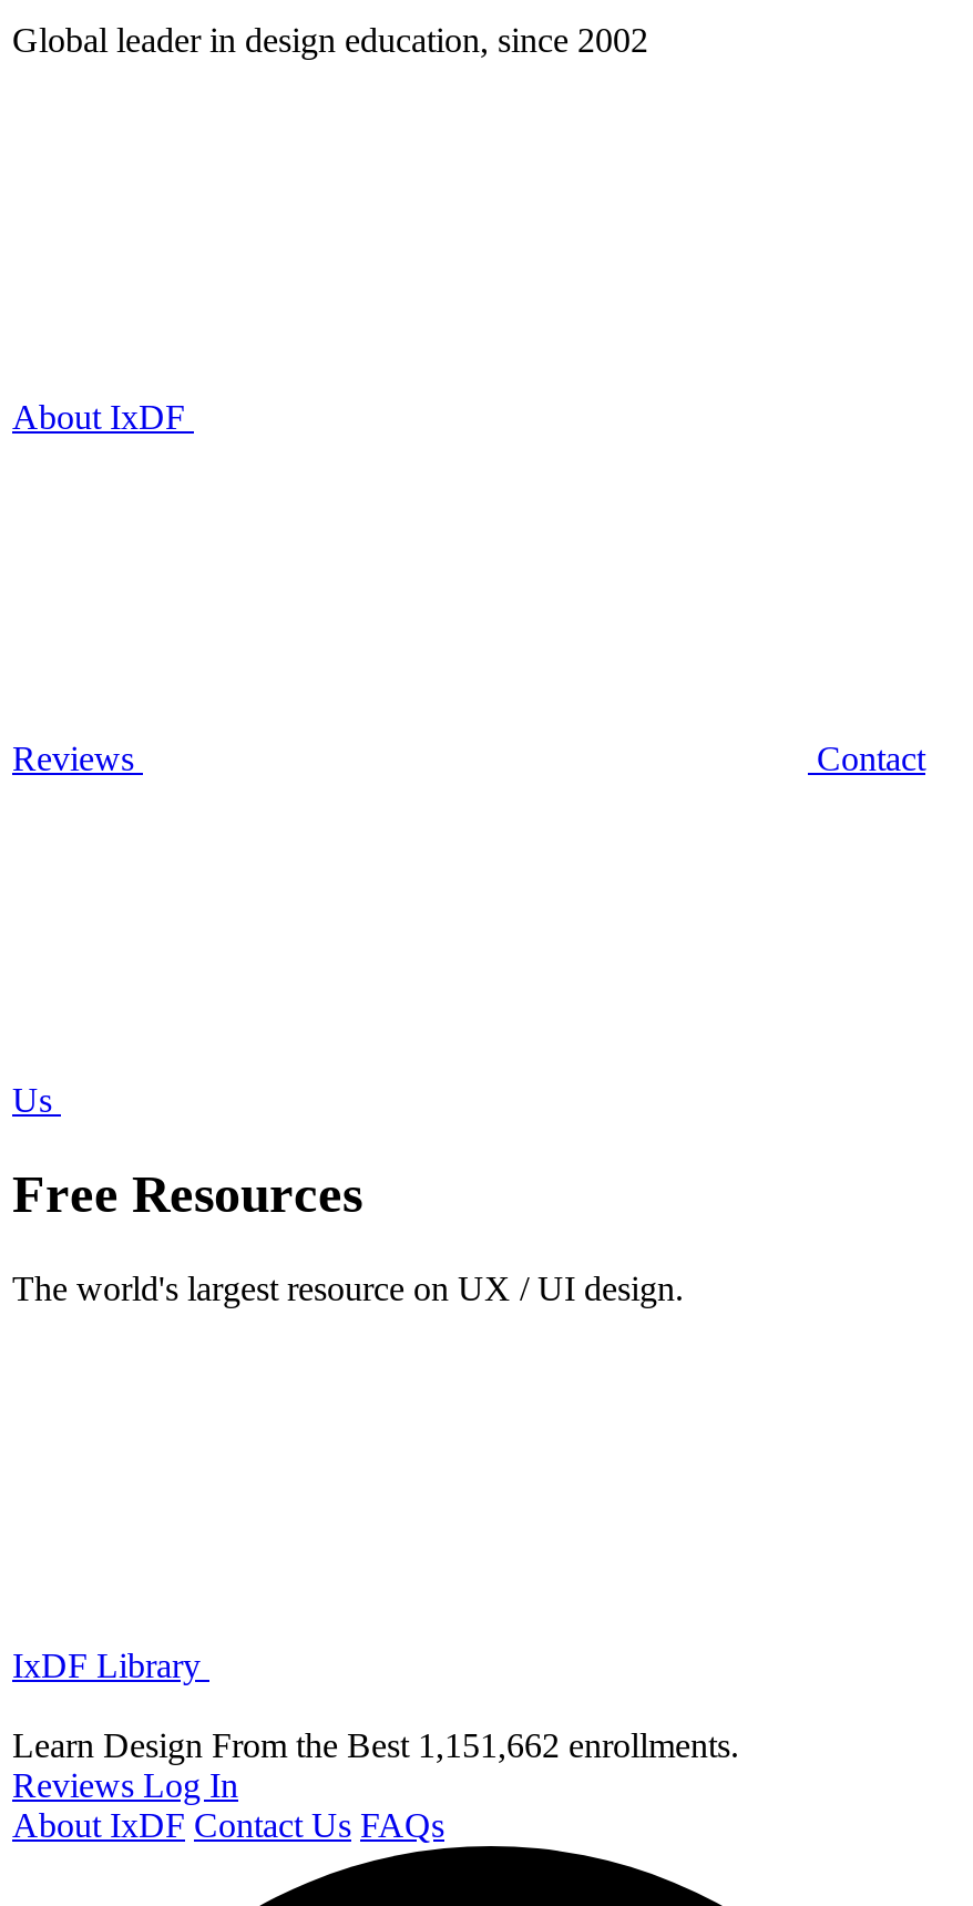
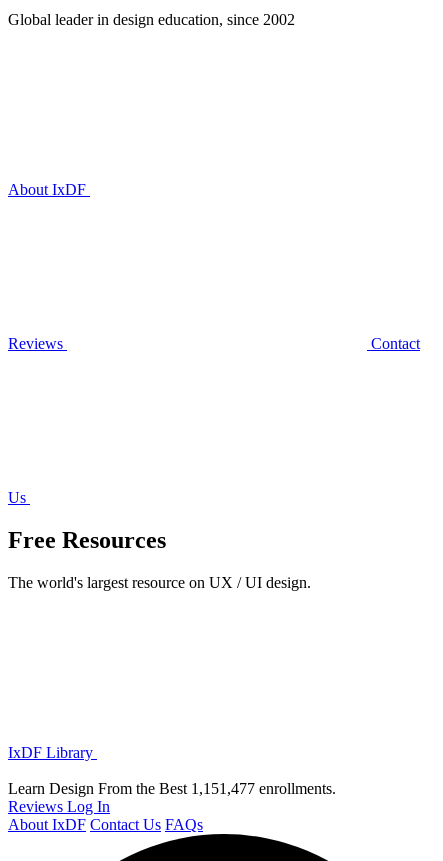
[12,1726,739,1763] Learn Design From the Best 1,151,662 enrollments. -> [8,780,336,797] Learn Design From the Best 1,151,477 enrollments.

